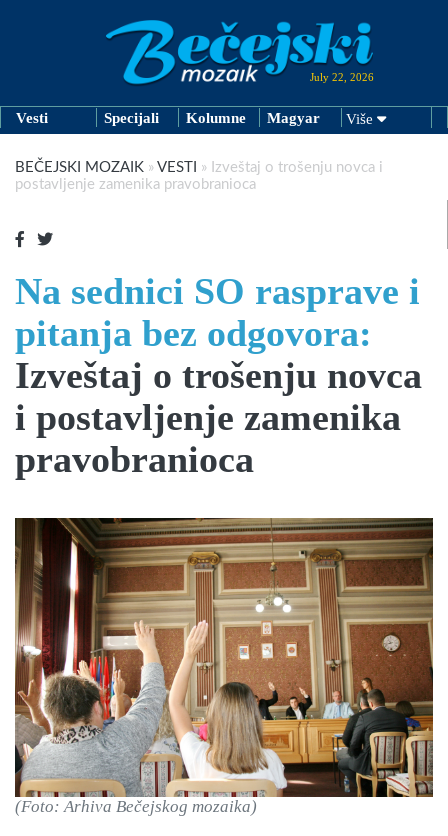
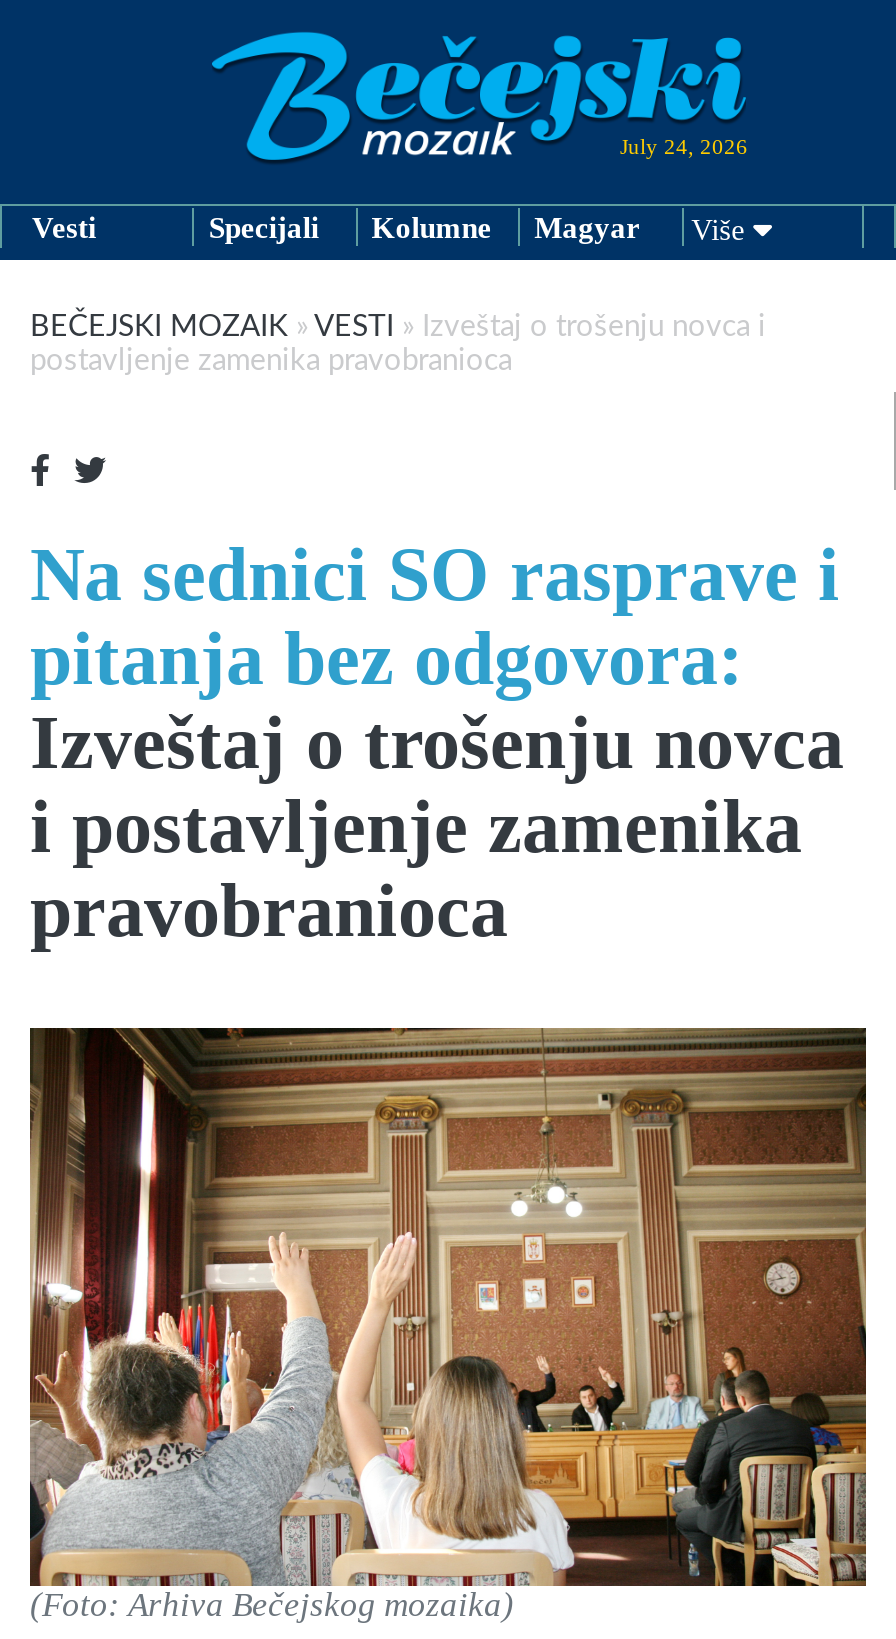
[310,71,374,83] July 22, 2026 -> [620,133,748,157] July 24, 2026

